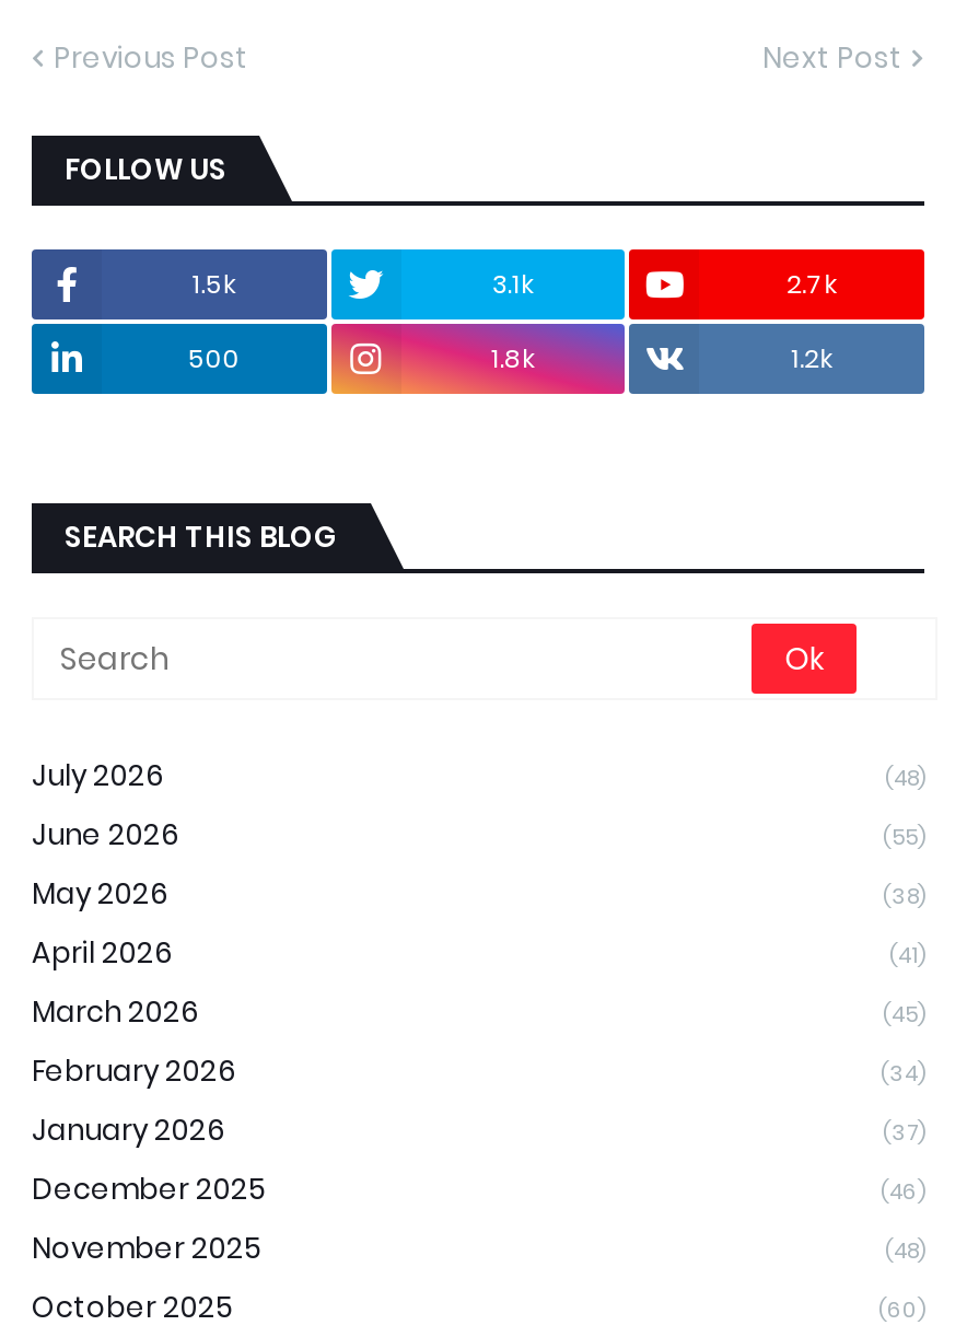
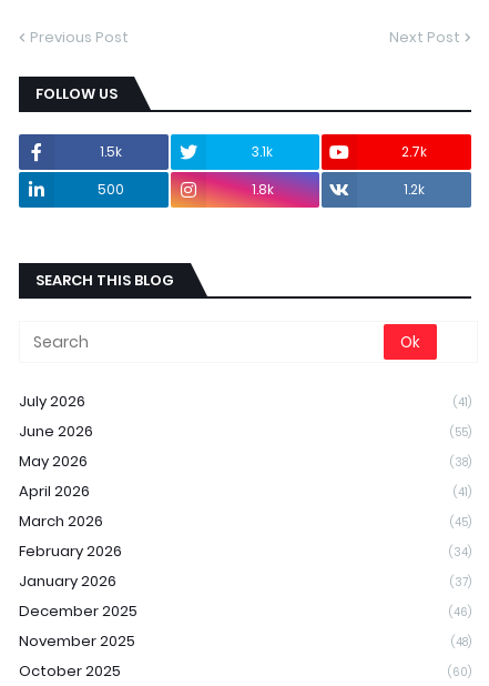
[885,762,924,795] (48) -> [454,395,471,411] (41)

